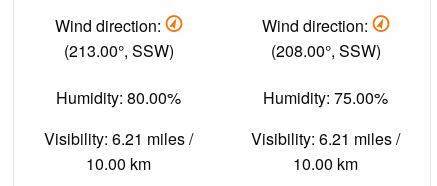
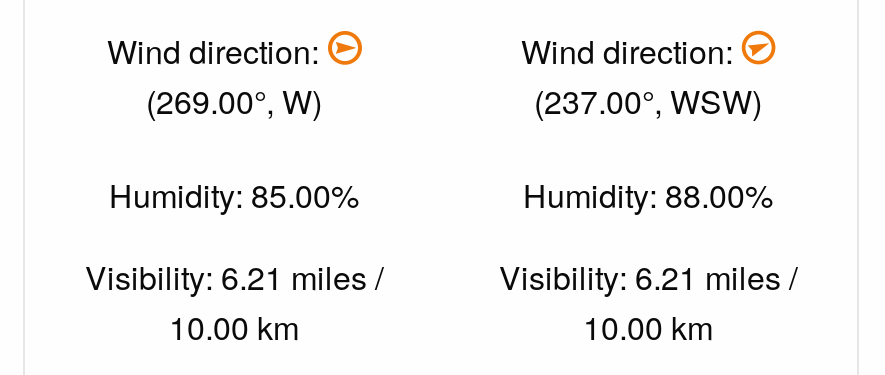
[63,39,173,62] (213.00°, SSW) -> [146,78,322,124] (269.00°, W)
[270,39,380,62] (208.00°, SSW) -> [534,78,762,124] (237.00°, WSW)
[56,86,181,109] Humidity: 80.00% -> [109,173,359,219] Humidity: 85.00%
[263,86,388,109] Humidity: 75.00% -> [523,173,773,219] Humidity: 88.00%

